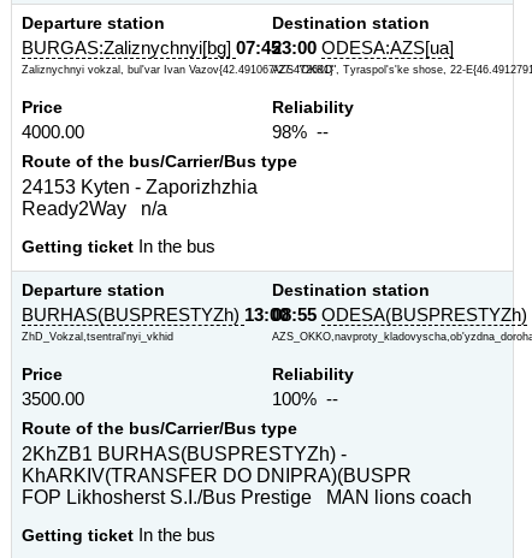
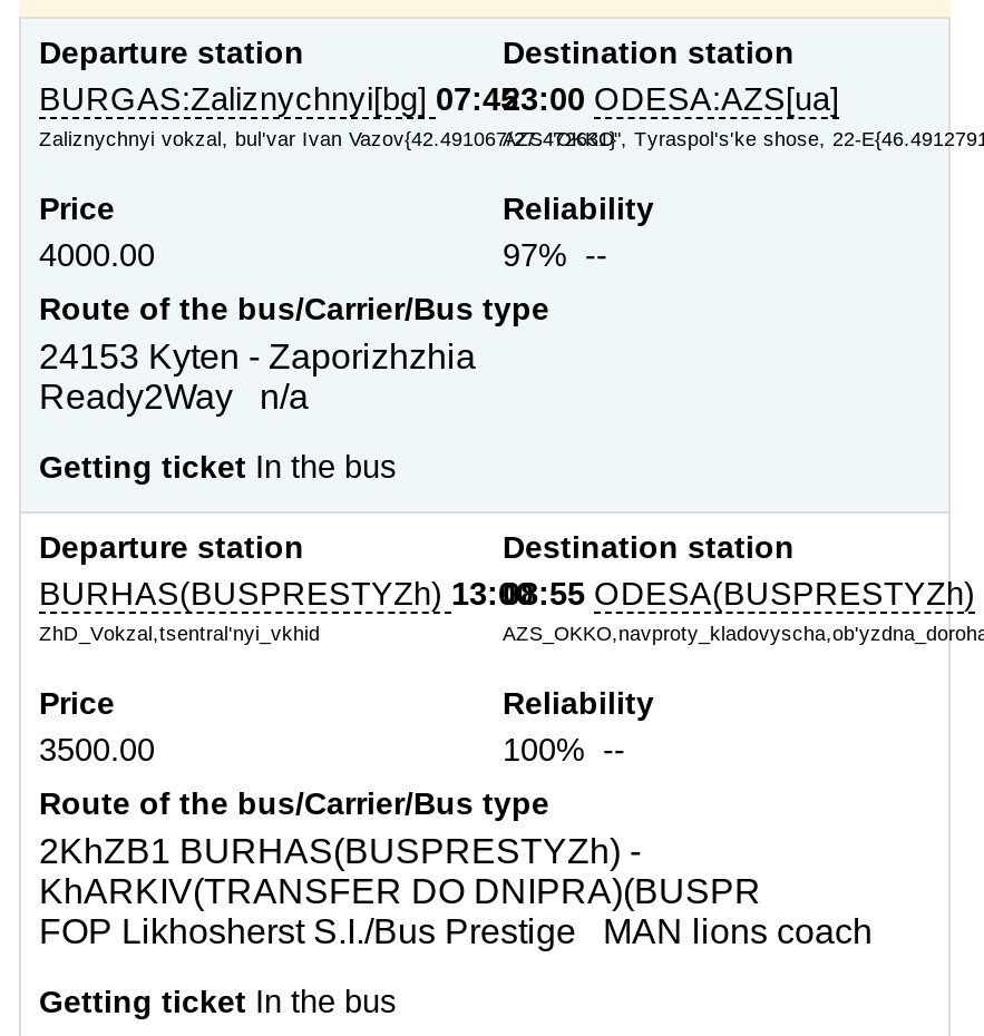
[272,123,333,142] 98% -- -> [503,237,616,273] 97% --

